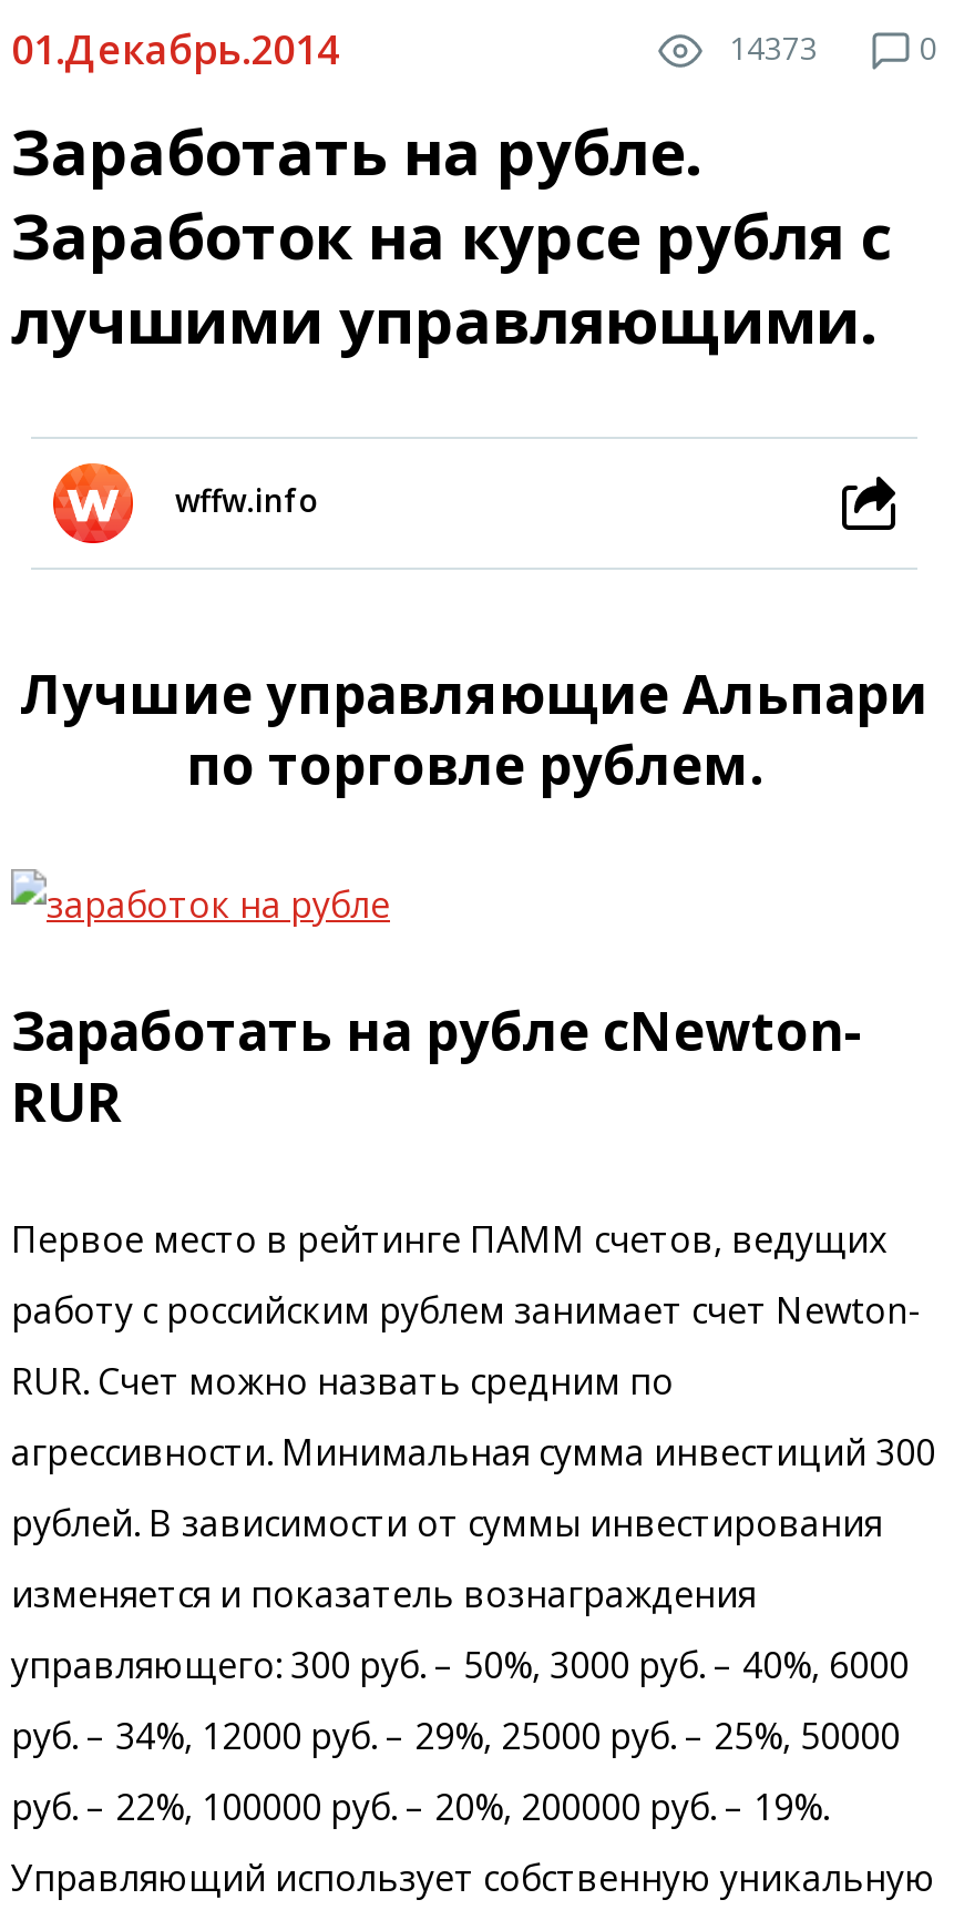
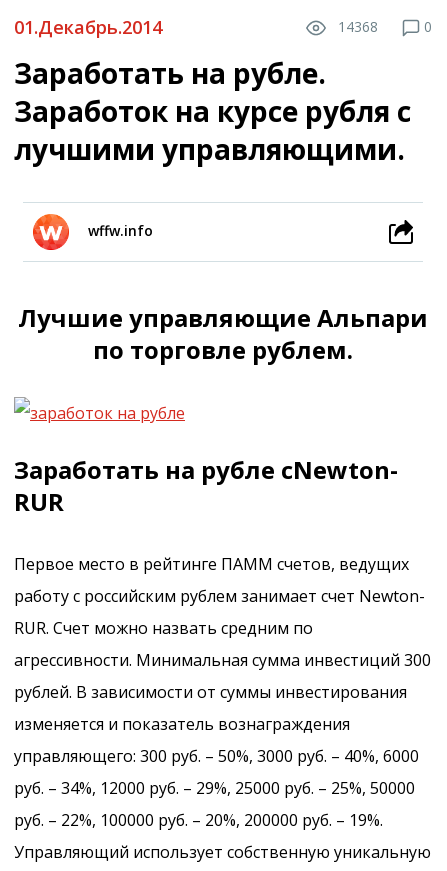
[720,26,937,68] 14373 0 -> [334,17,432,36] 14368 0

